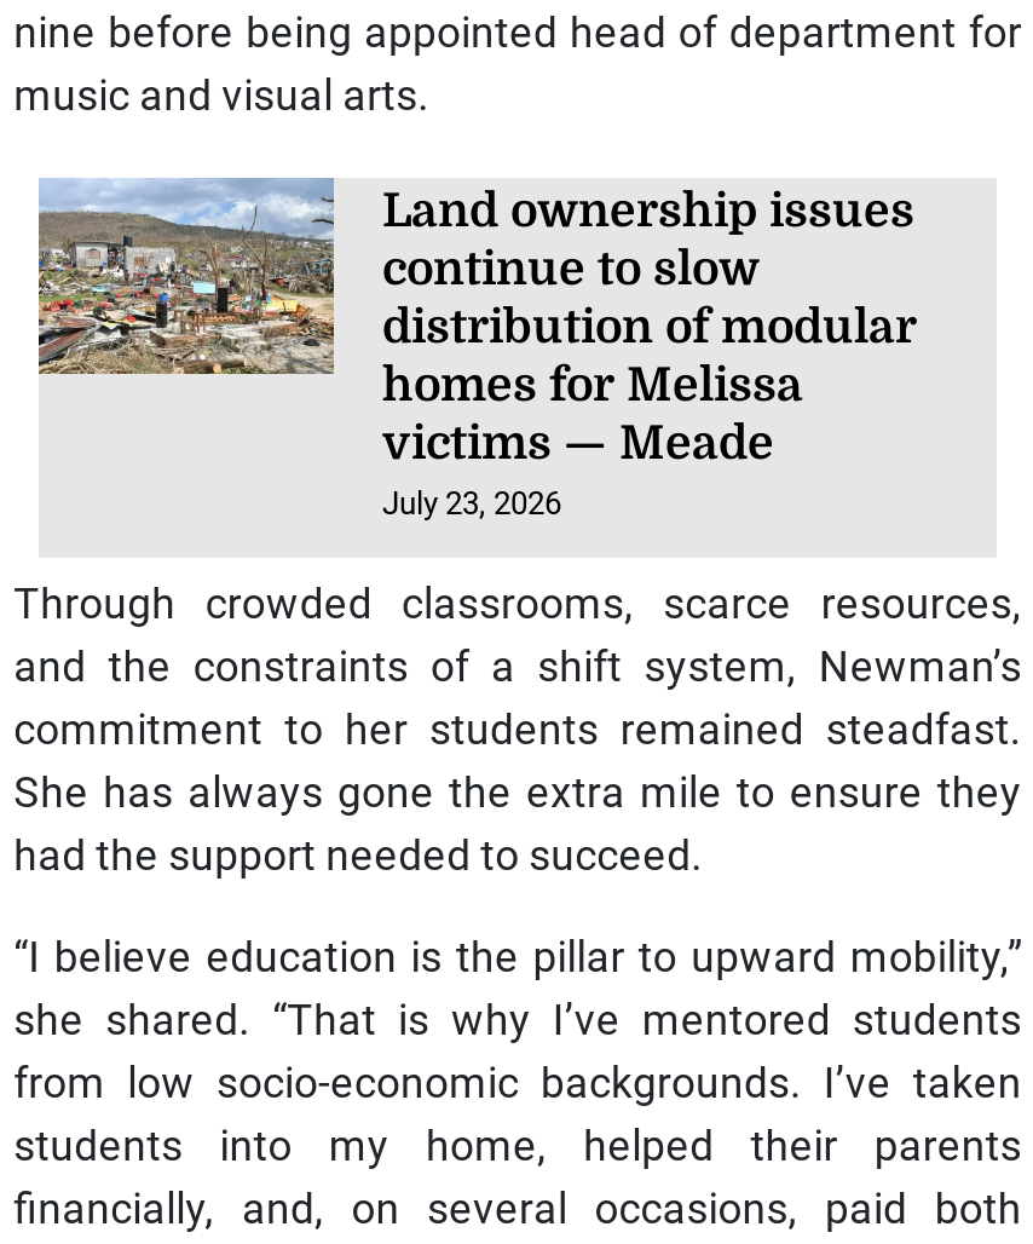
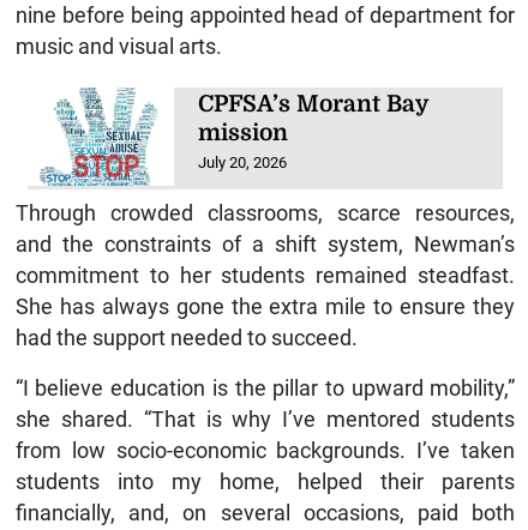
[36,177,917,521] [image] | Land ownership issues | continue to slow | distribution of modular | homes for Melissa | victims — Meade | July 23, 2026 -> [28,88,428,187] [image] | CPFSA’s Morant Bay | mission | July 20, 2026

